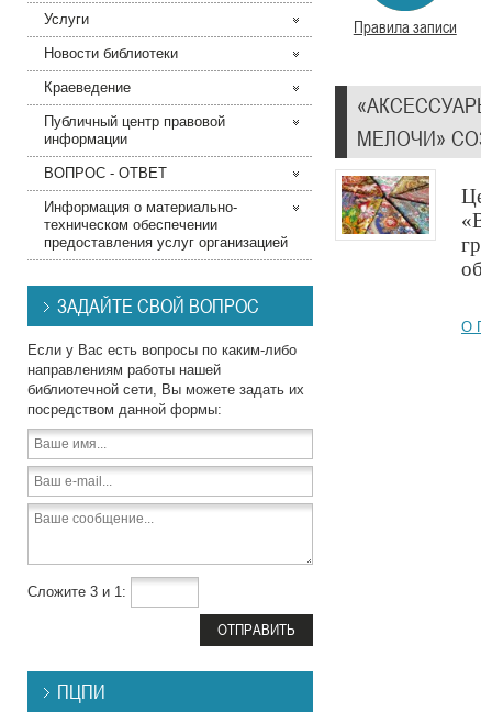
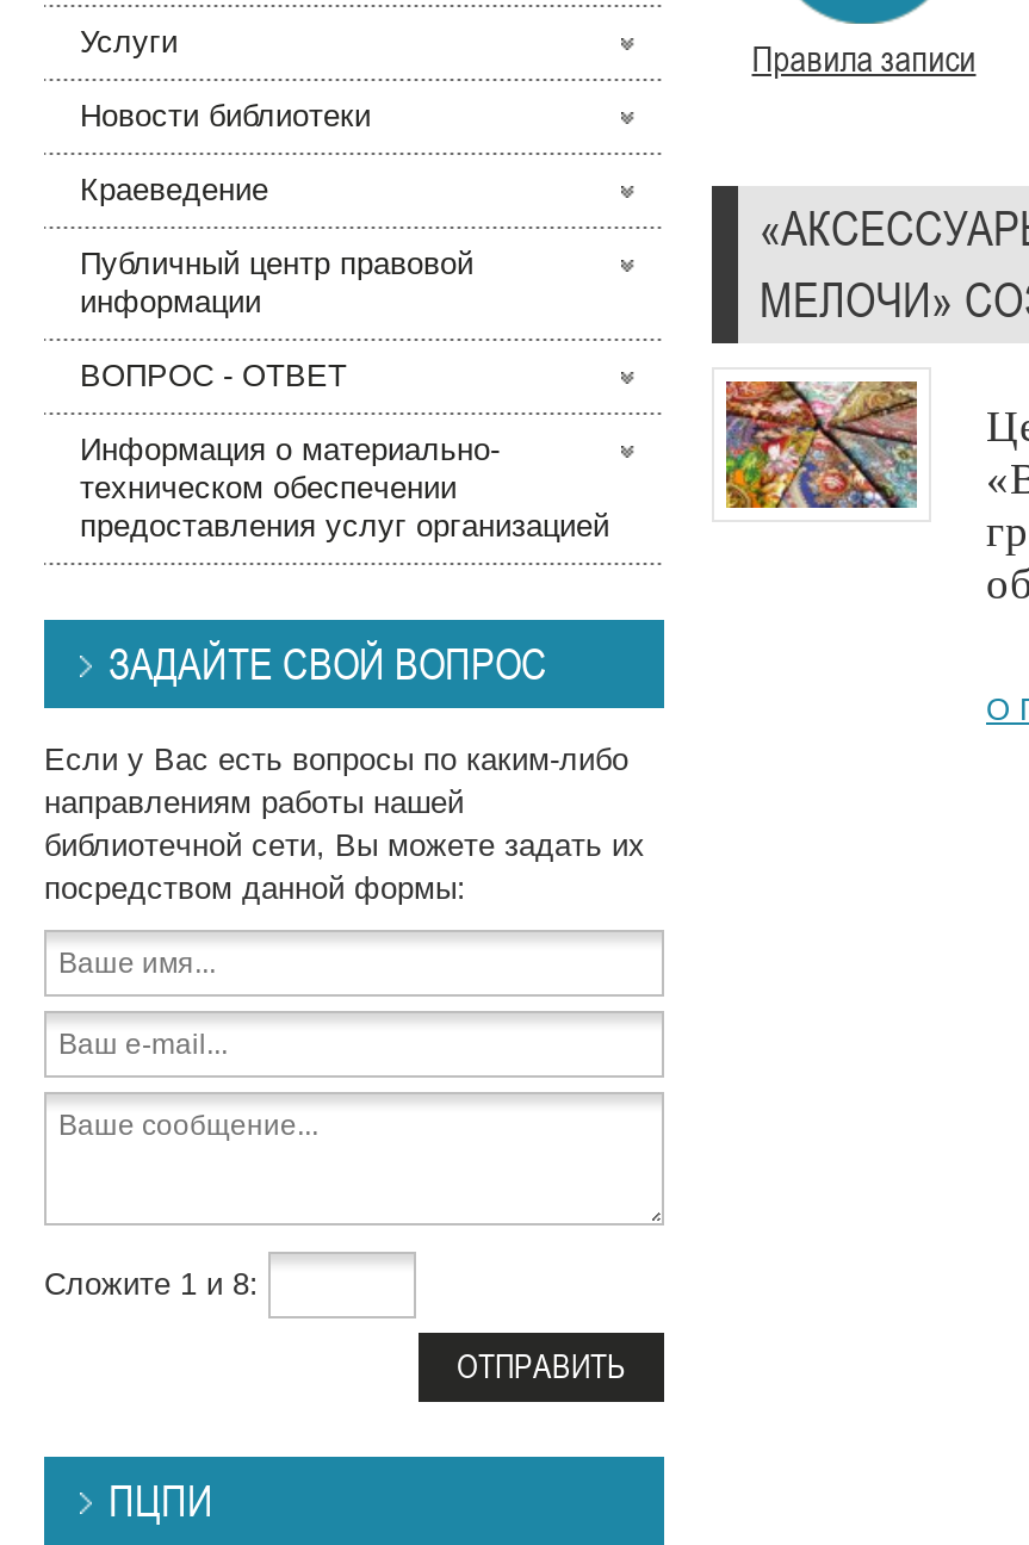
[27,583,131,600] Сложите 3 и 1: -> [44,1266,268,1302] Сложите 1 и 8:

